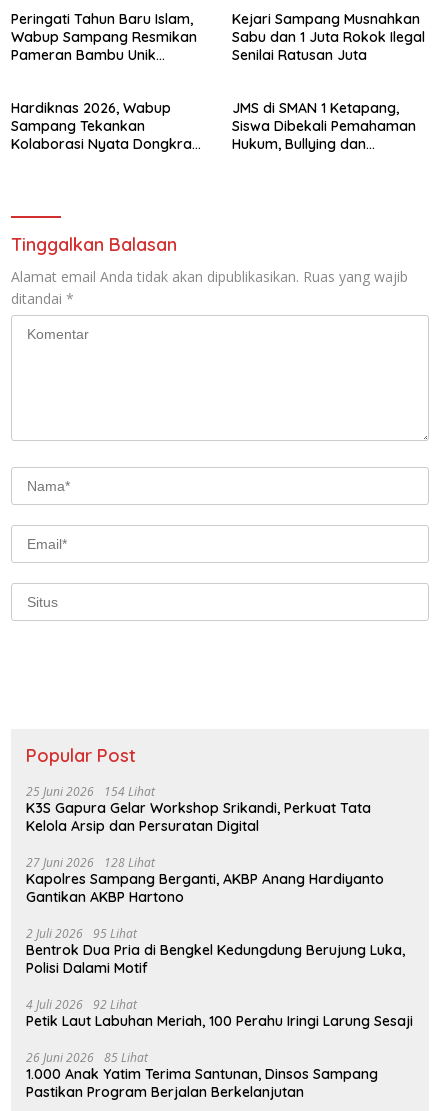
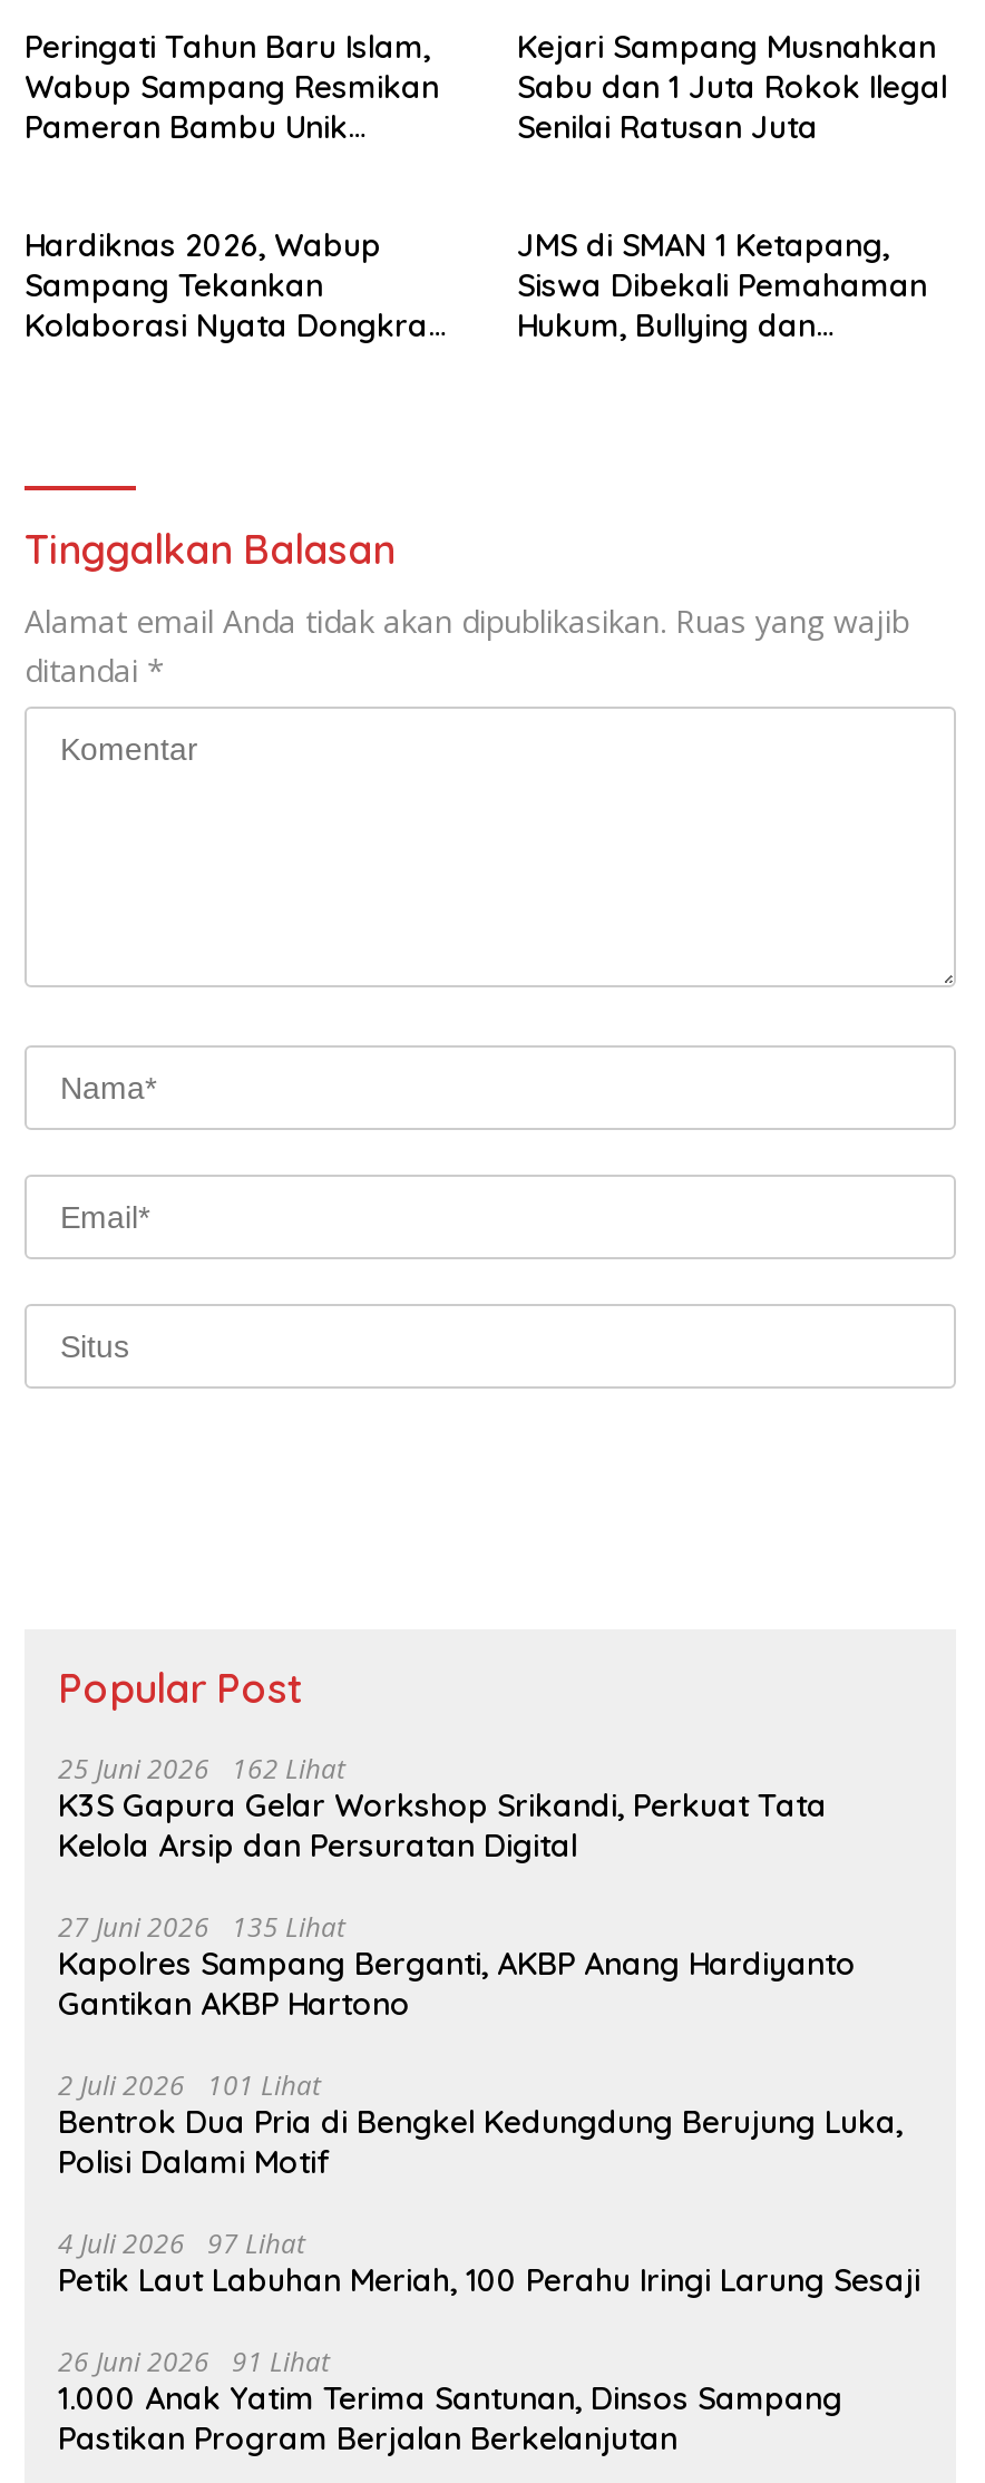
[26,783,155,800] 25 Juni 2026 154 Lihat -> [58,1749,345,1787] 25 Juni 2026 162 Lihat
[26,854,155,871] 27 Juni 2026 128 Lihat -> [58,1907,345,1945] 27 Juni 2026 135 Lihat
[26,925,137,942] 2 Juli 2026 95 Lihat -> [58,2065,321,2103] 2 Juli 2026 101 Lihat
[26,996,137,1013] 4 Juli 2026 92 Lihat -> [58,2224,305,2261] 4 Juli 2026 97 Lihat
[26,1049,148,1066] 26 Juni 2026 85 Lihat -> [58,2342,330,2380] 26 Juni 2026 91 Lihat

